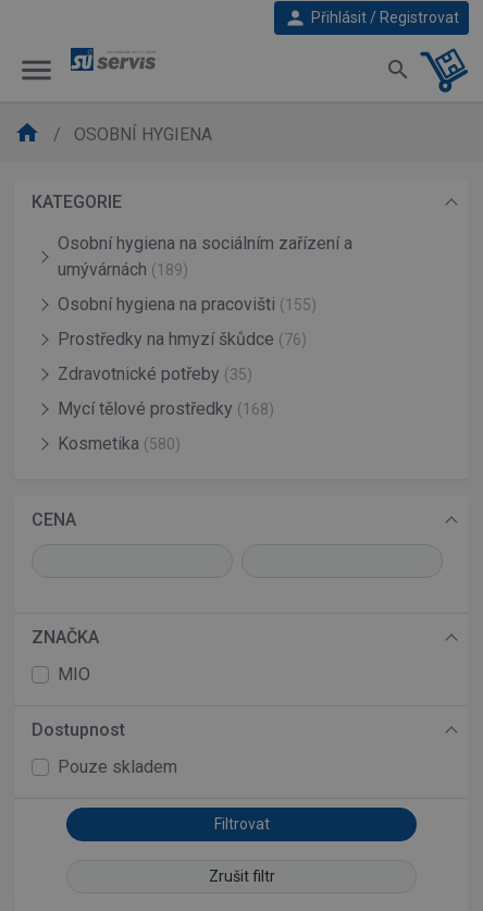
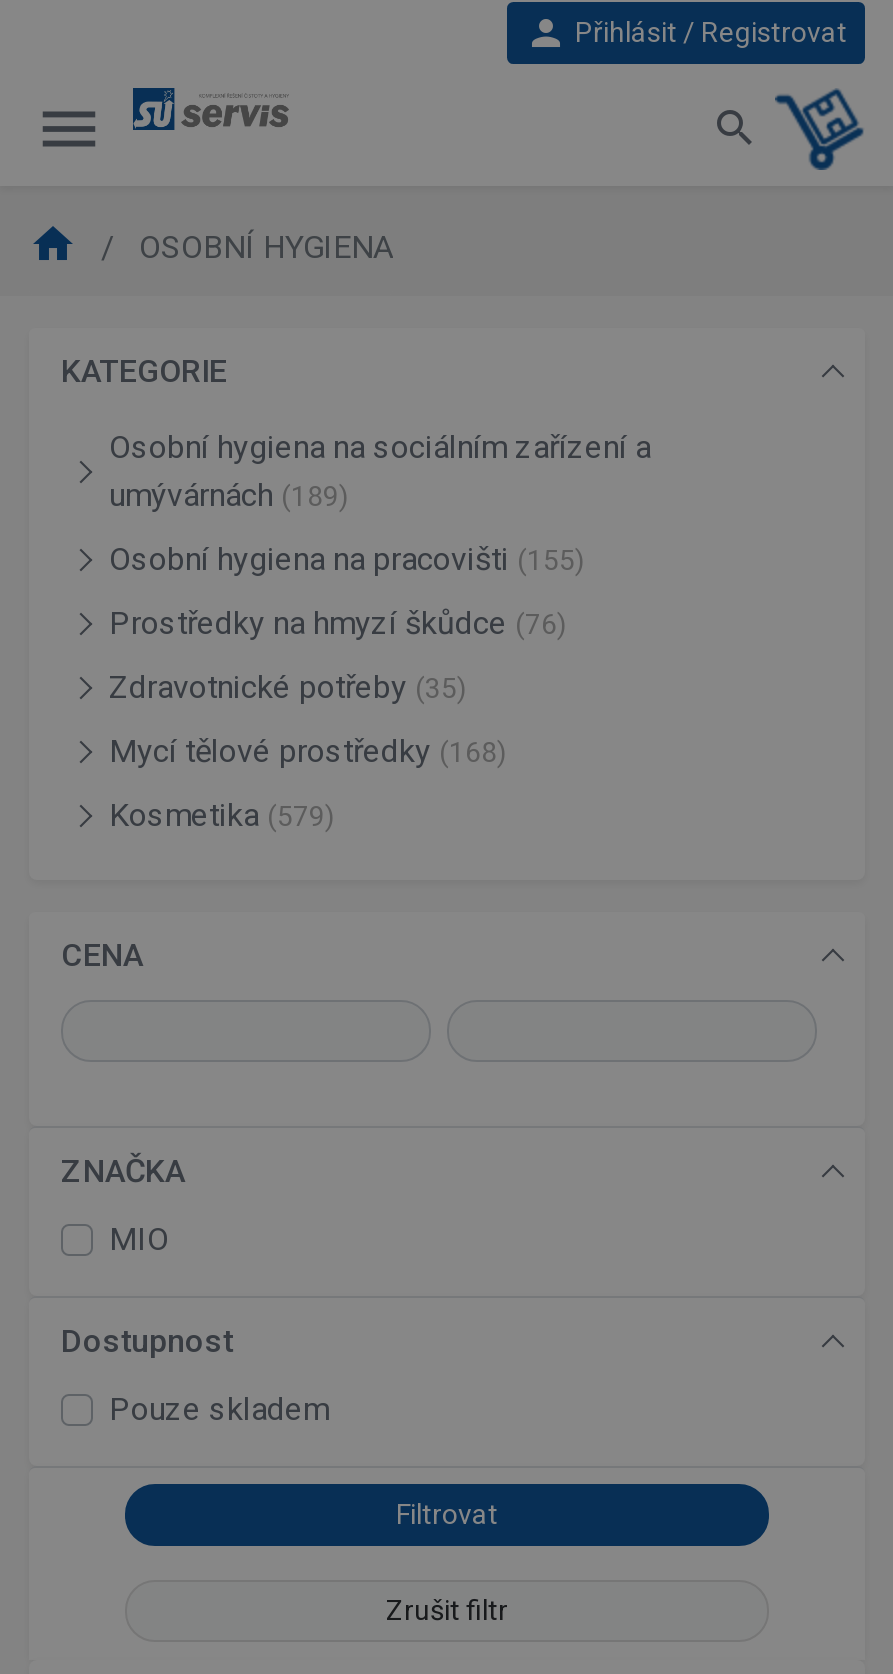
[58,433,181,454] Kosmetika (580) -> [109,796,335,834] Kosmetika (579)

